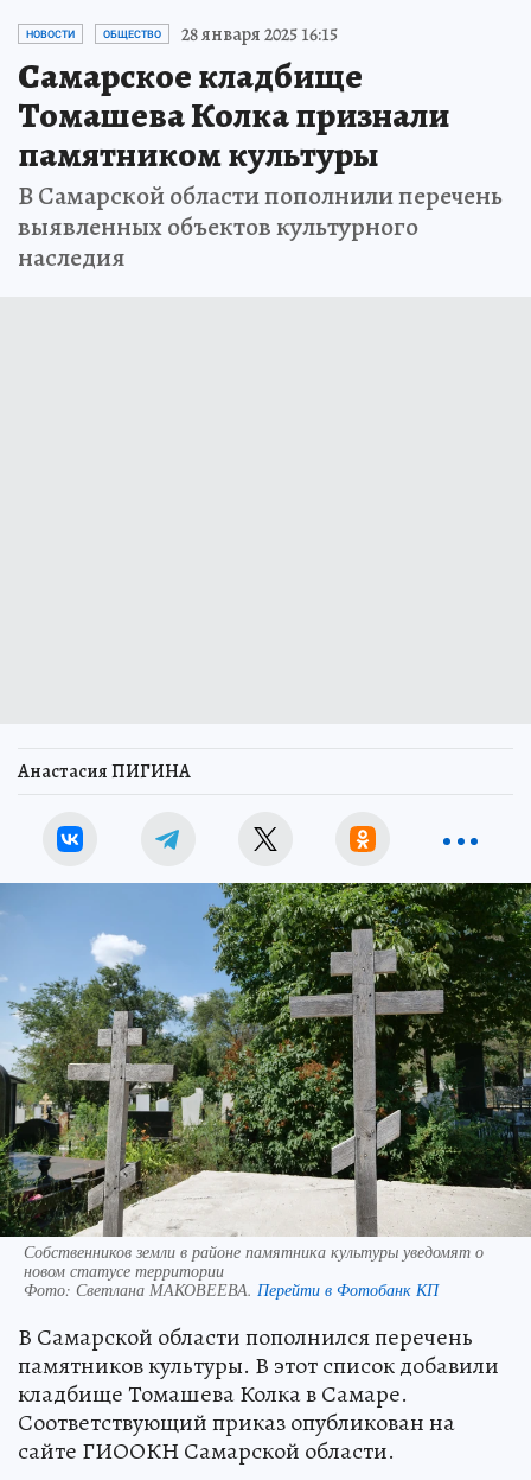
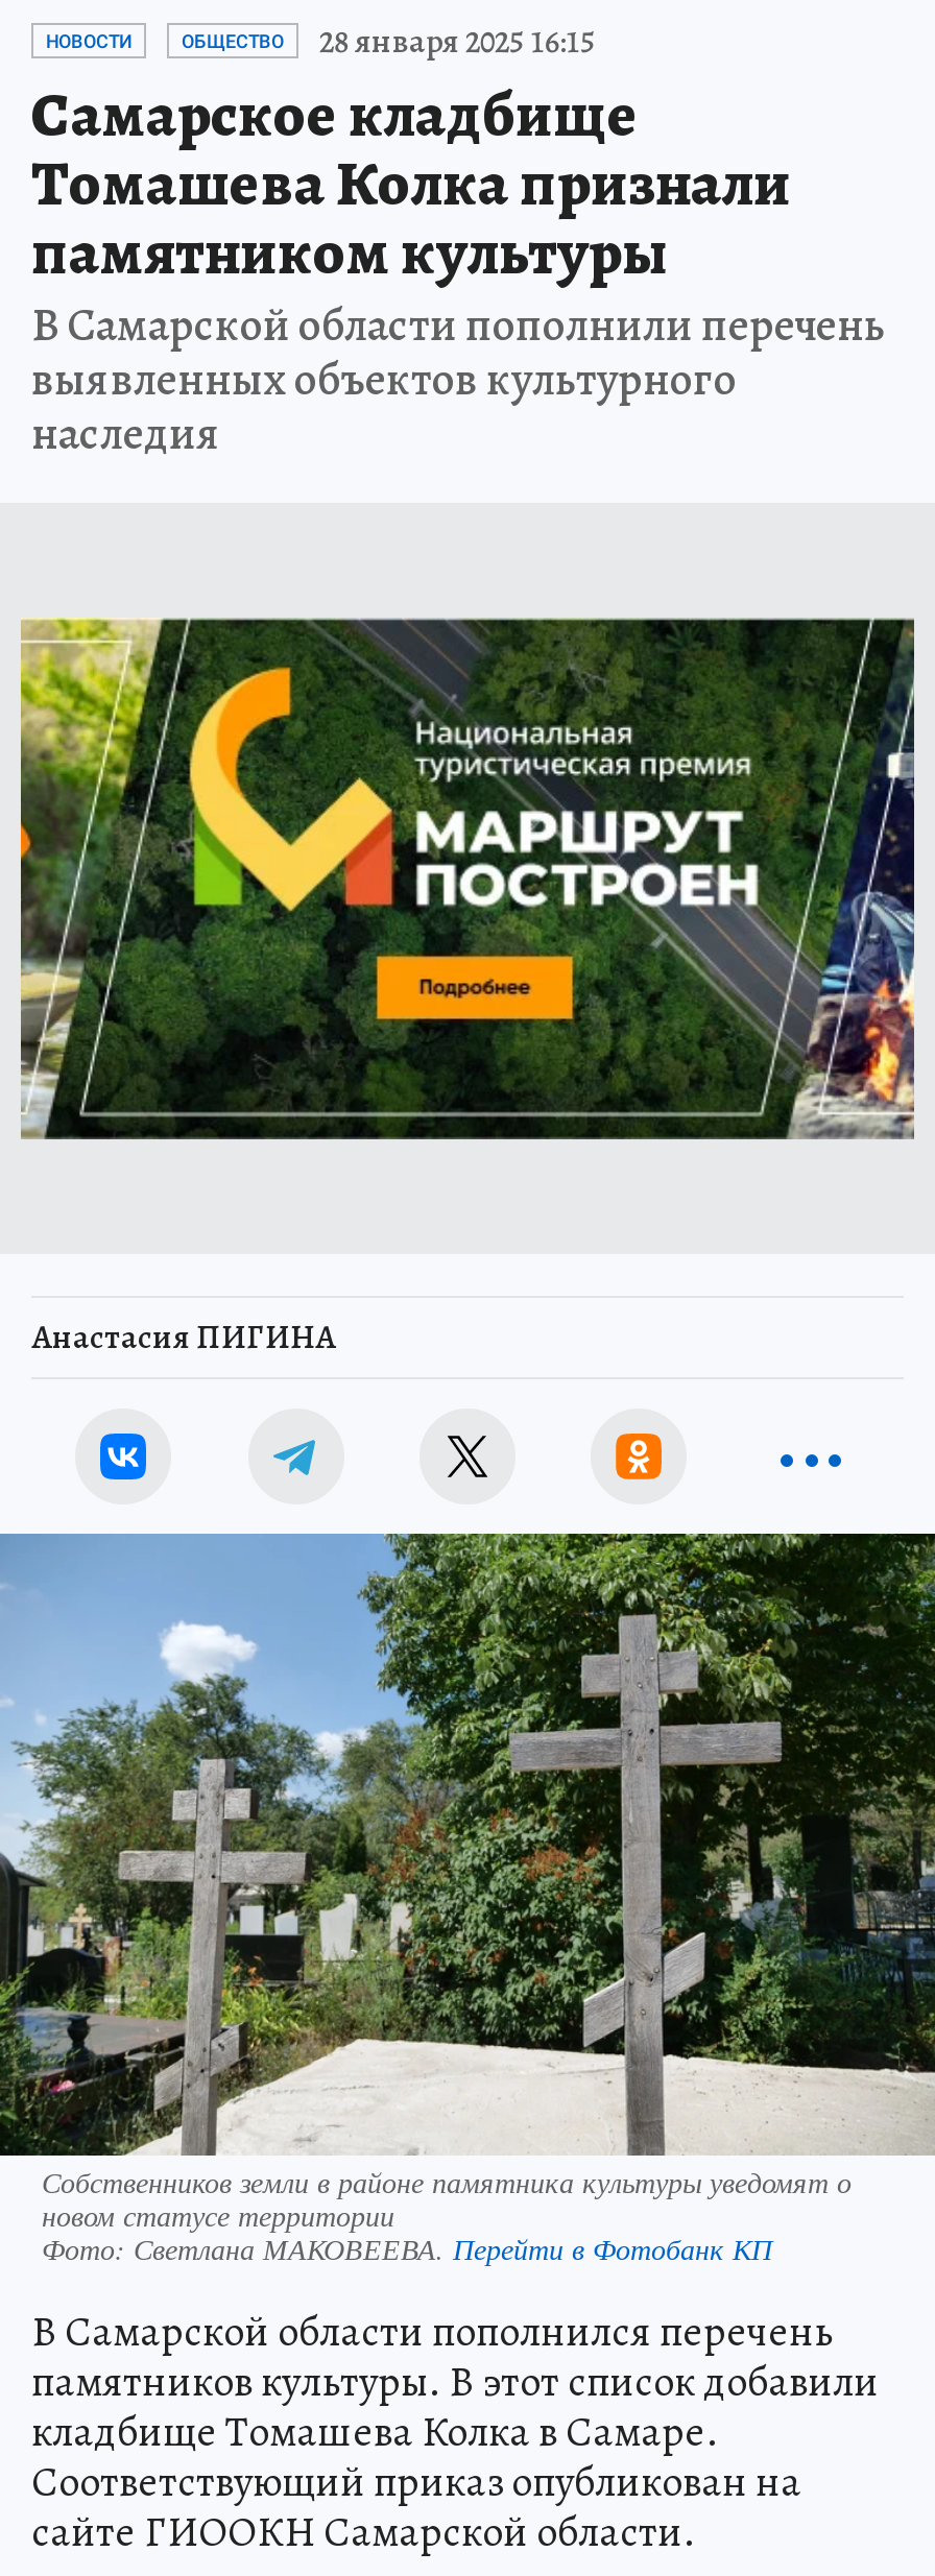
none -> [19,616,916,1141] [image]

